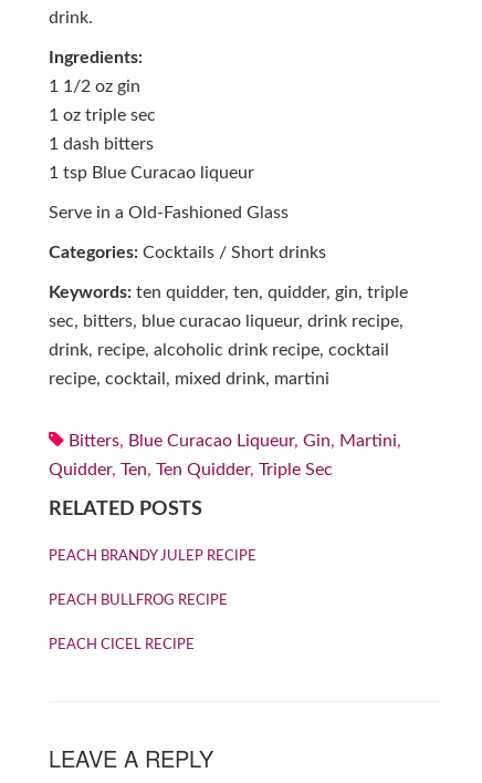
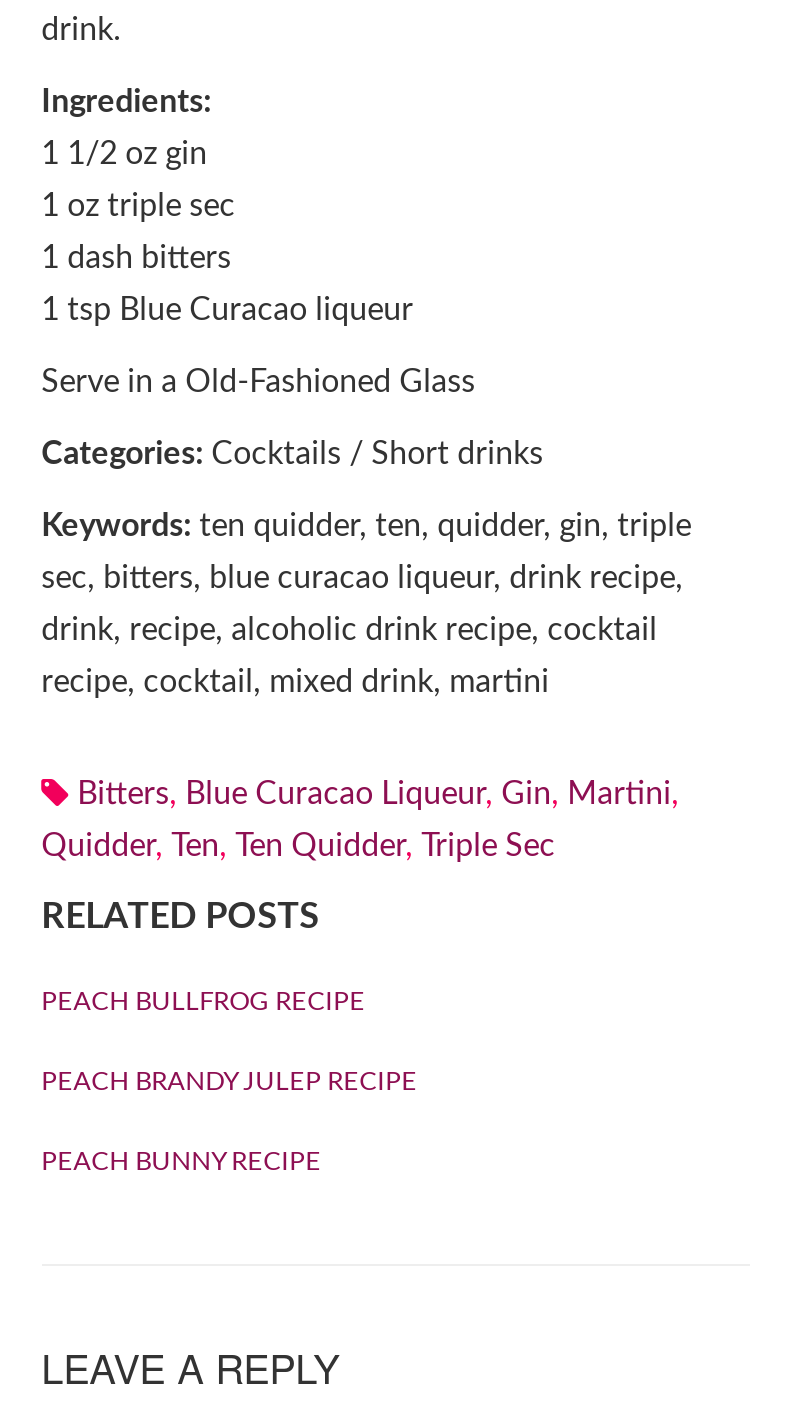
moved [48,549,256,564] -> [41,1070,417,1096]: PEACH BRANDY JULEP RECIPE
moved [48,594,227,608] -> [41,990,365,1016]: PEACH BULLFROG RECIPE
[48,638,194,652] PEACH CICEL RECIPE -> [41,1150,321,1176] PEACH BUNNY RECIPE

